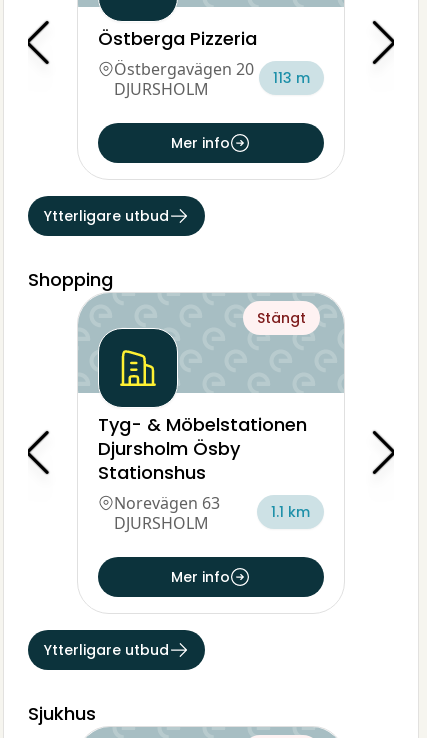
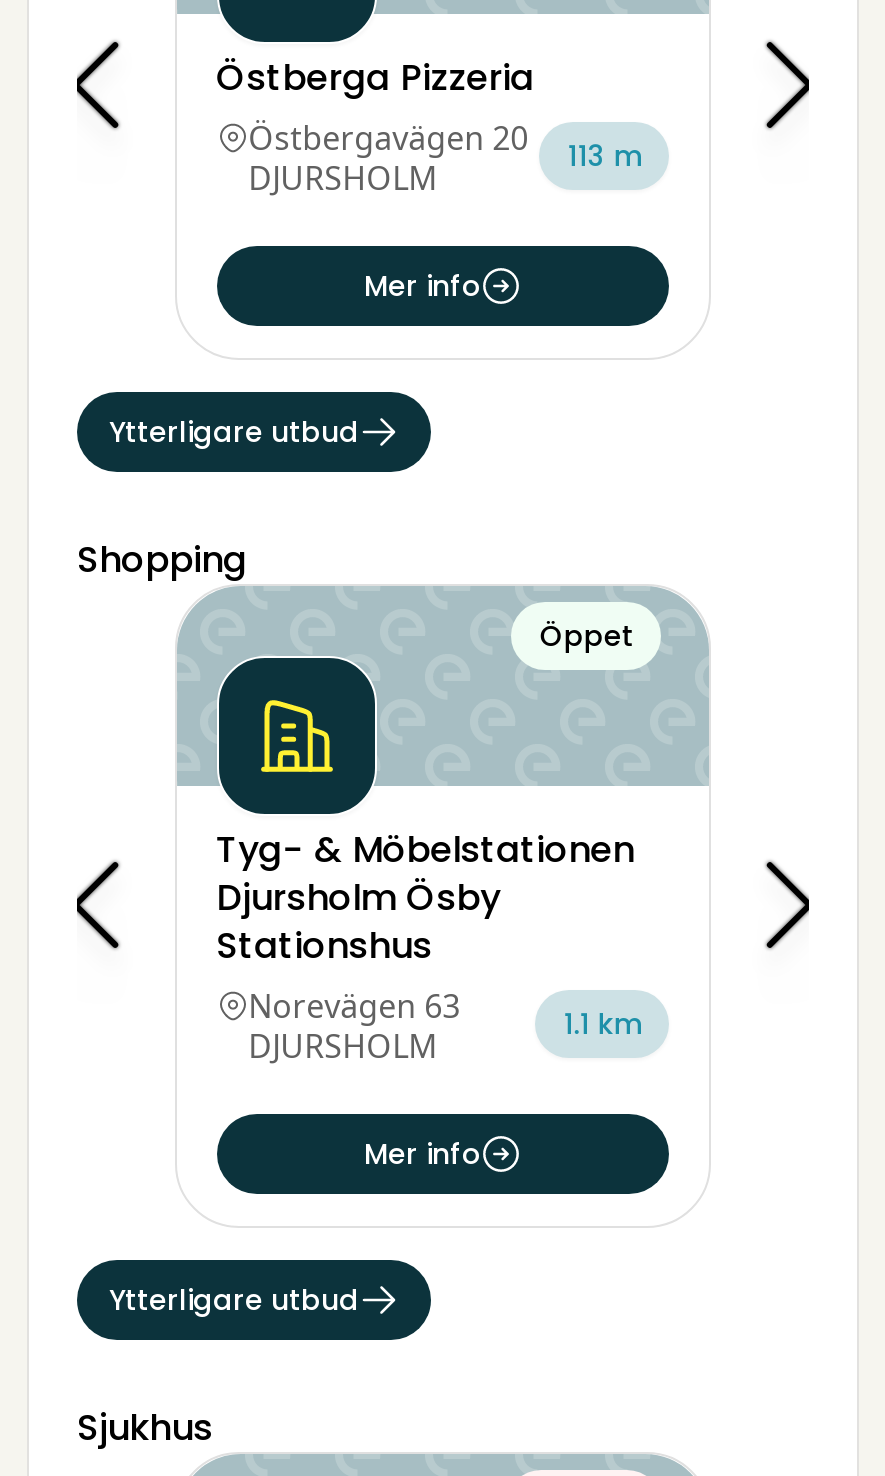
[257,308,306,328] Stängt -> [540,616,634,656] Öppet

